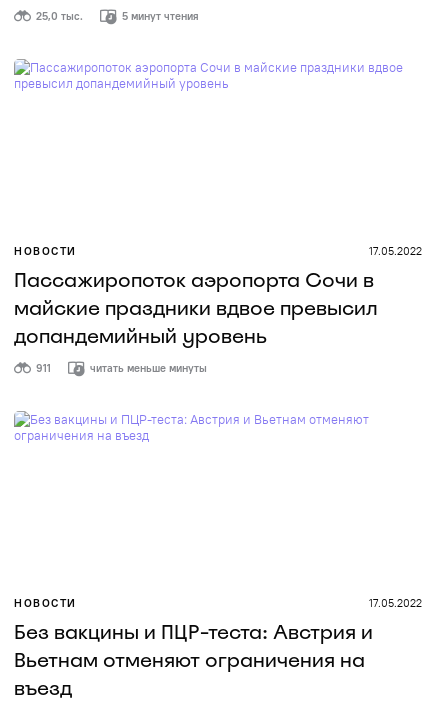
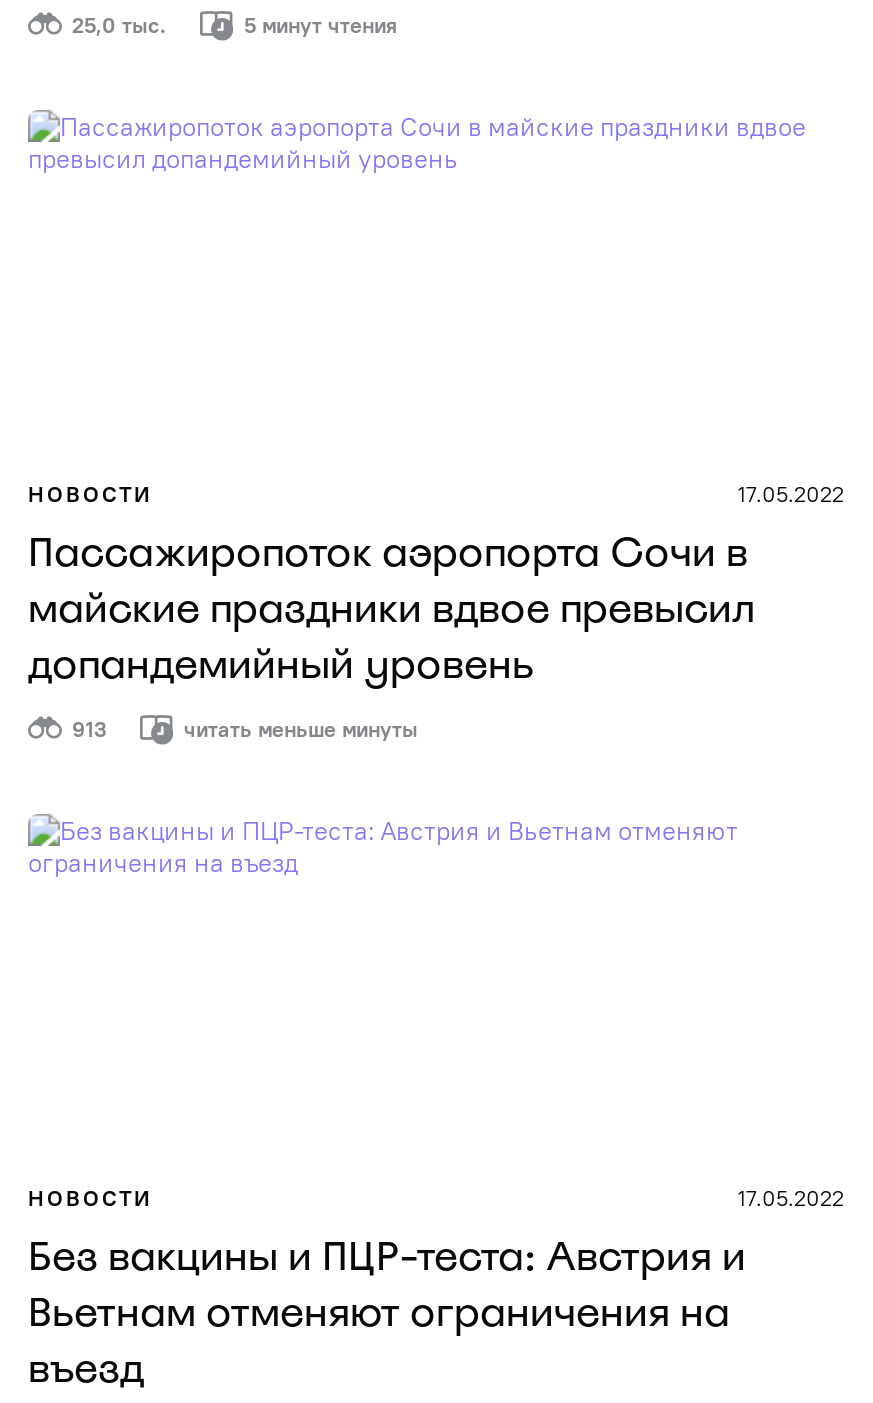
[33,361,51,375] 911 -> [66,714,106,742] 913

